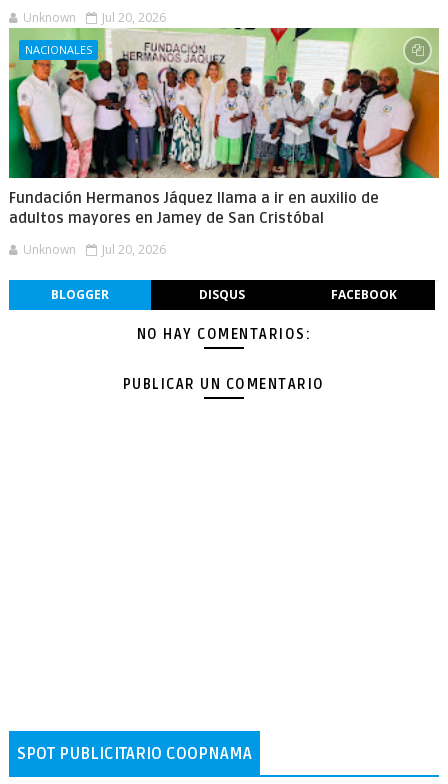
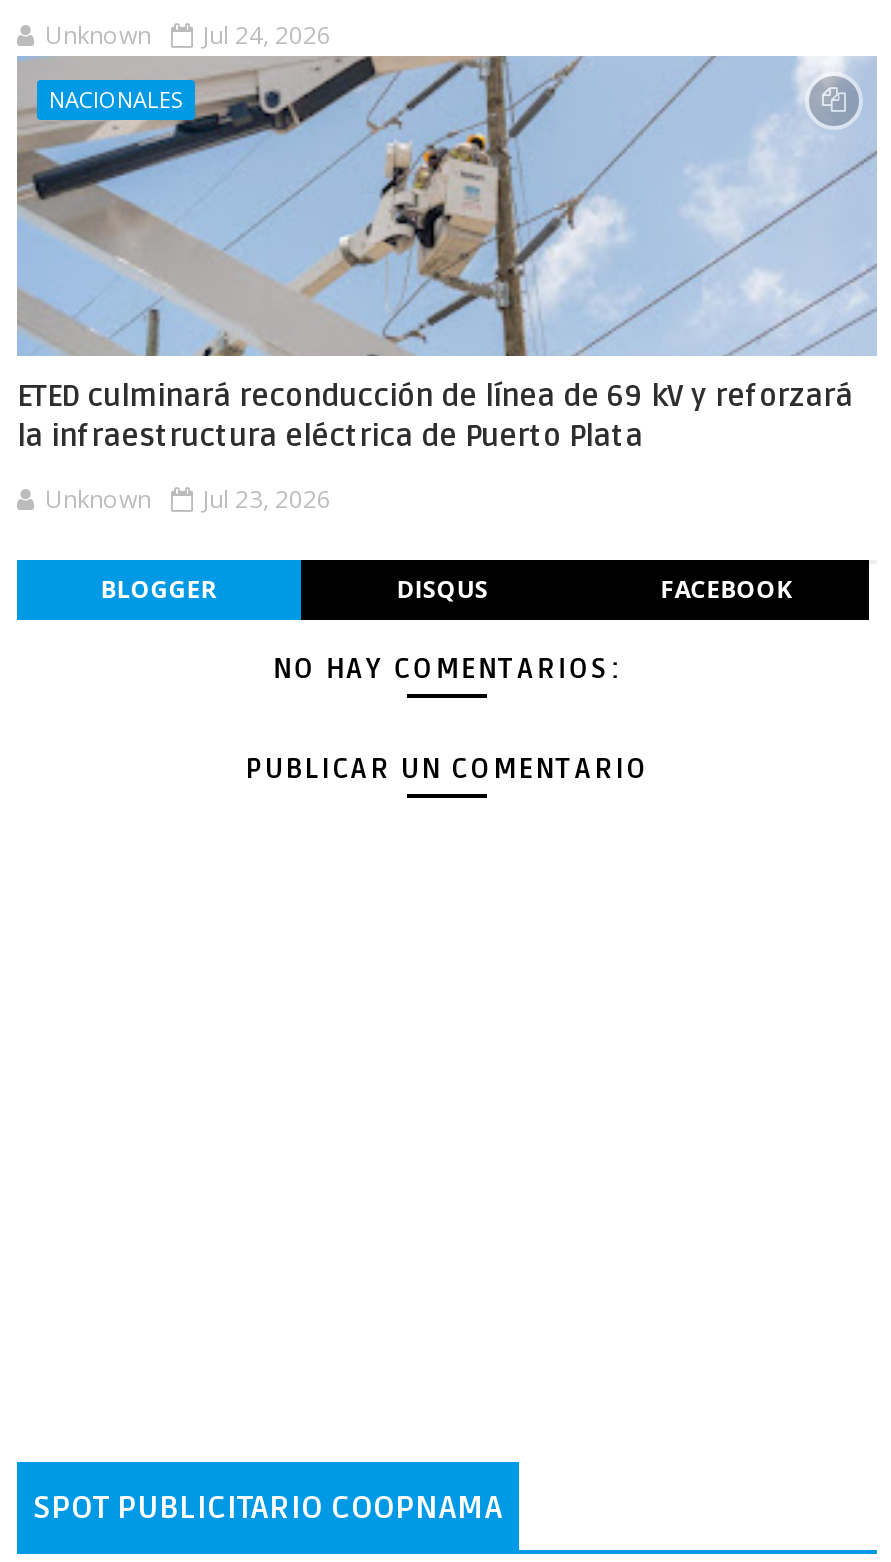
[23,9,166,26] Unknown Jul 20, 2026 -> [45,18,331,52] Unknown Jul 24, 2026
[8,27,440,227] [image] | Fundación Hermanos Jáquez llama a ir en auxilio de | adultos mayores en Jamey de San Cristóbal -> [15,54,877,454] [image] | ETED culminará reconducción de línea de 69 kV y reforzará | la infraestructura eléctrica de Puerto Plata
[23,241,166,258] Unknown Jul 20, 2026 -> [45,482,331,516] Unknown Jul 23, 2026

